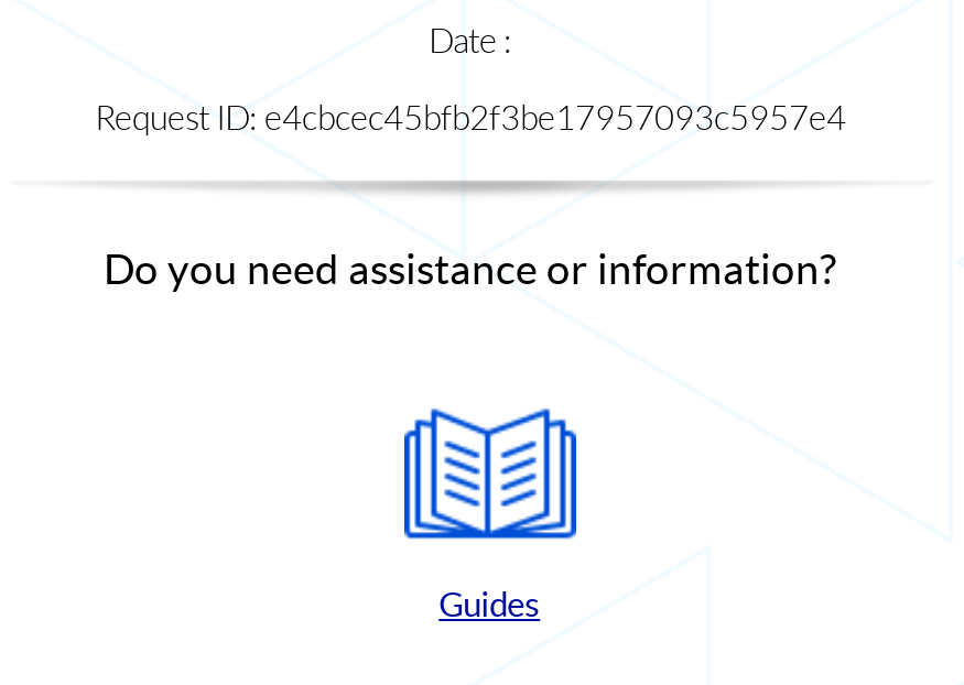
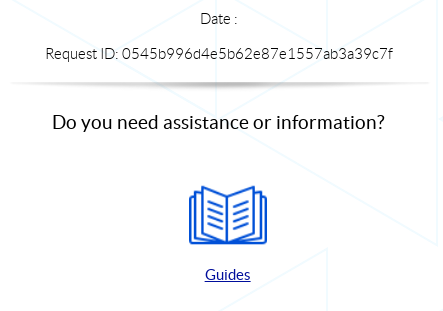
[95,99,846,137] Request ID: e4cbcec45bfb2f3be17957093c5957e4 -> [45,45,393,62] Request ID: 0545b996d4e5b62e87e1557ab3a39c7f

